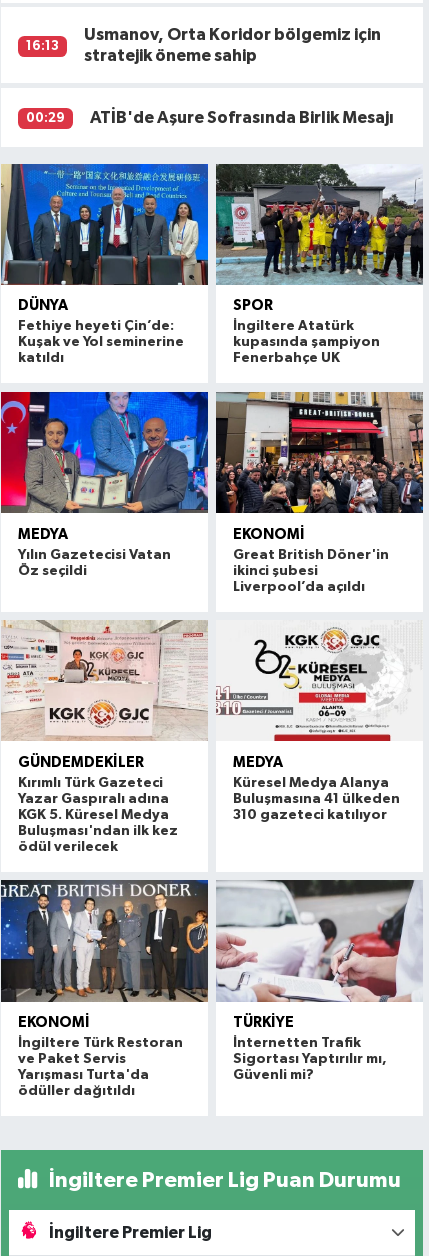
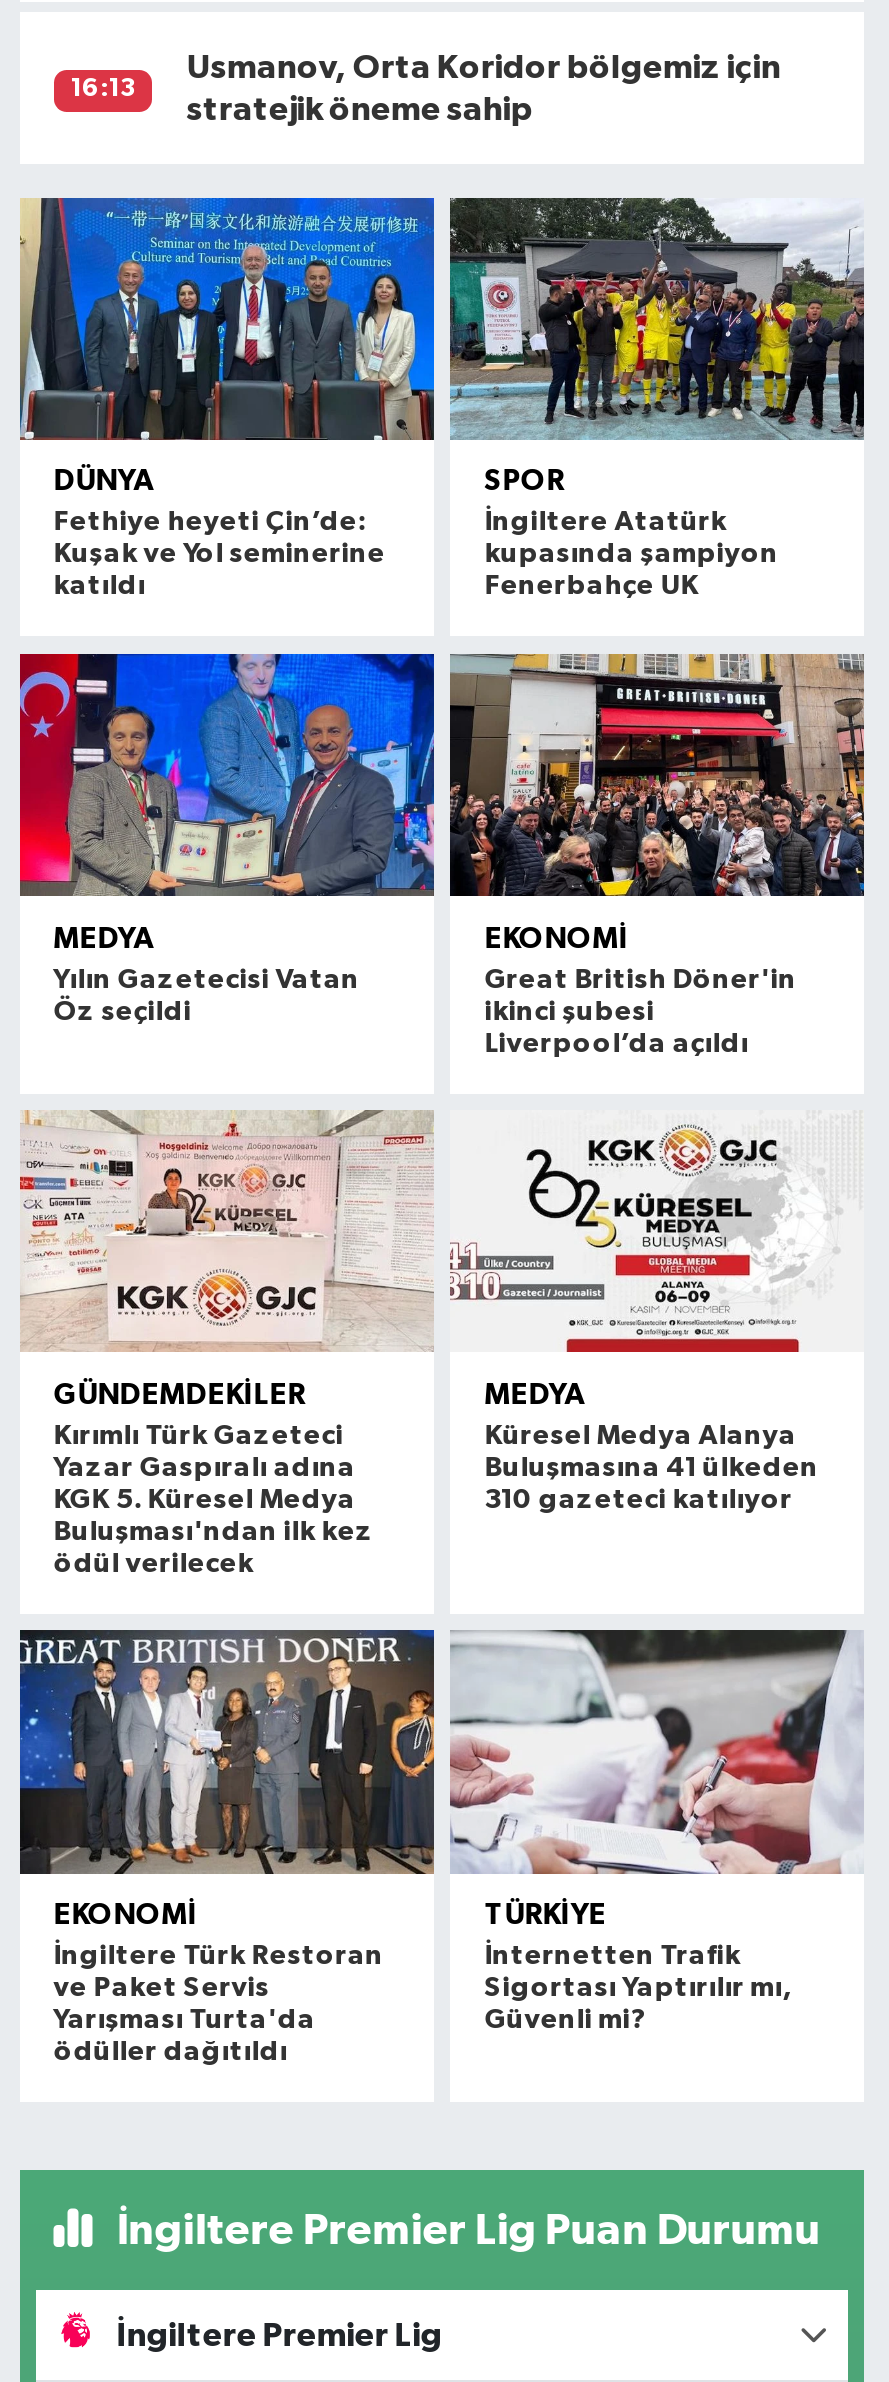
[26,109,394,126] 00:29 | ATİB'de Aşure Sofrasında Birlik Mesajı -> none

